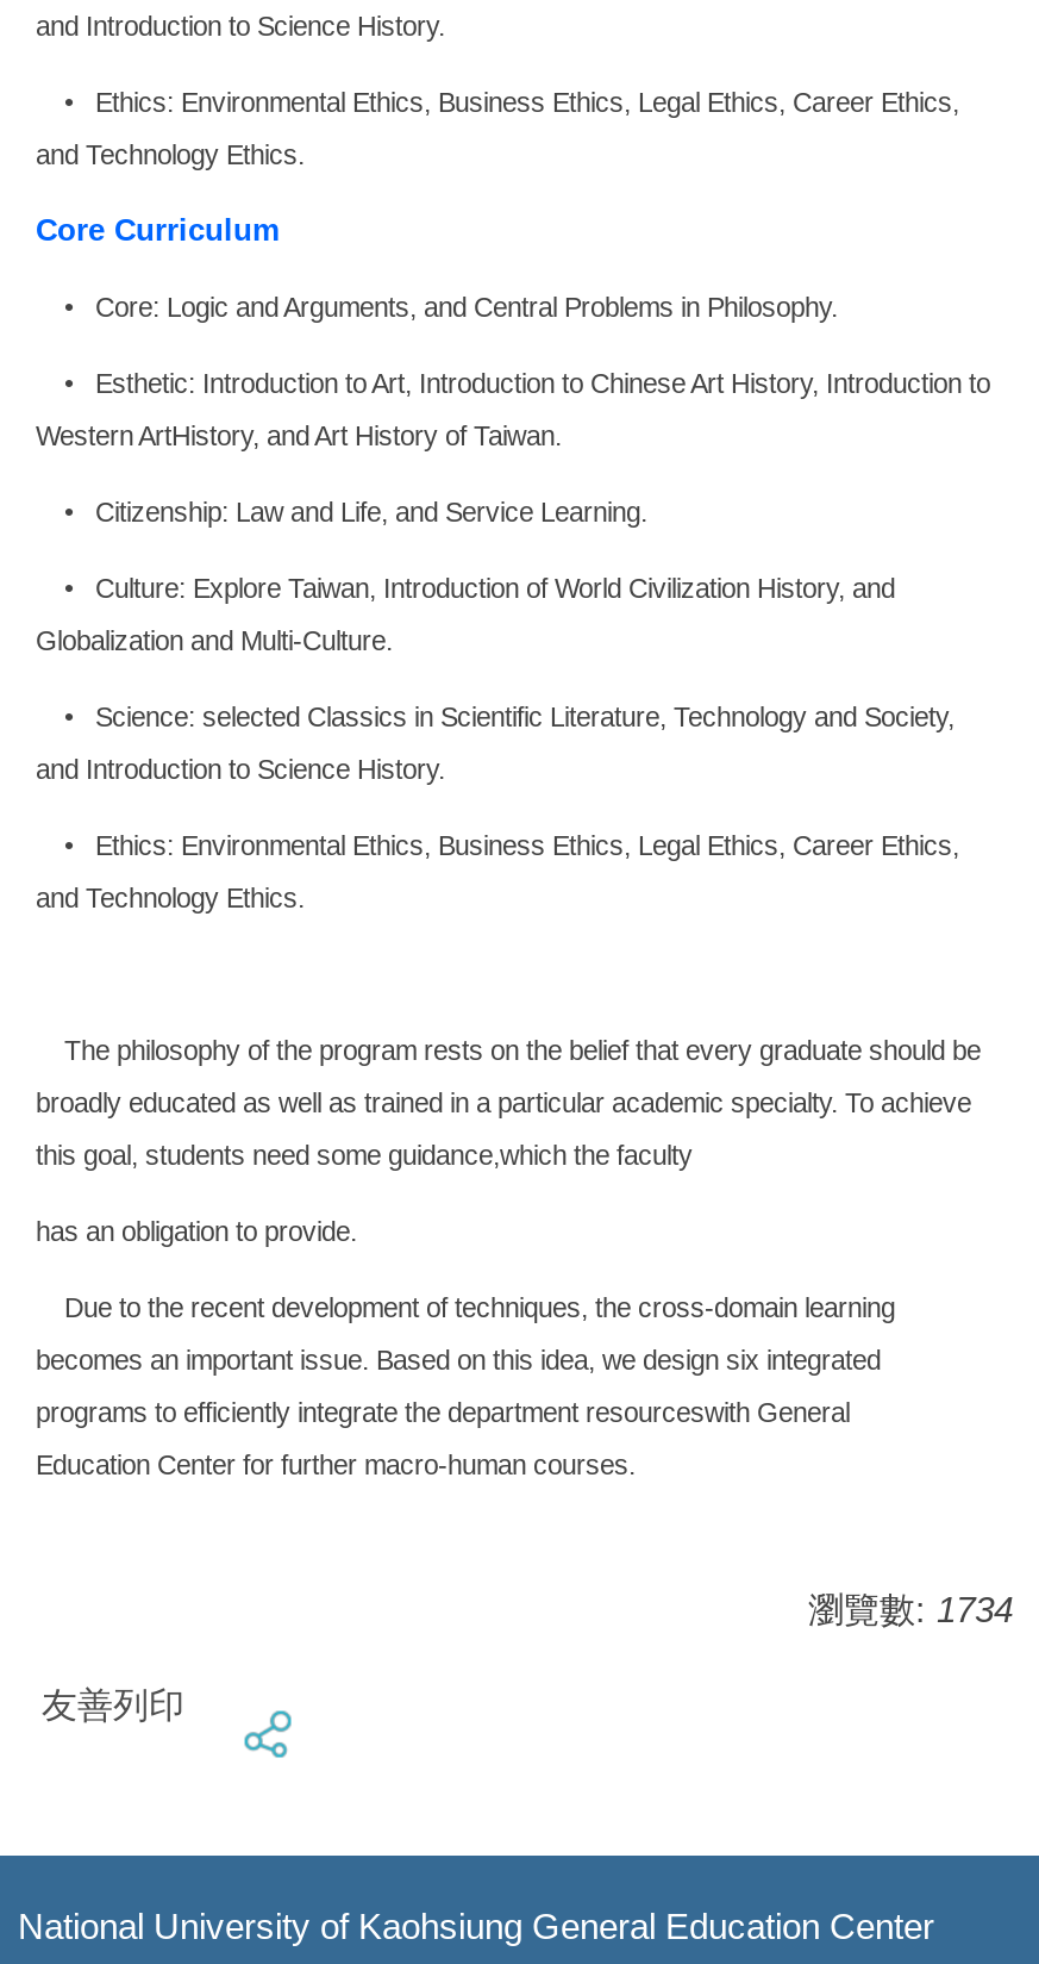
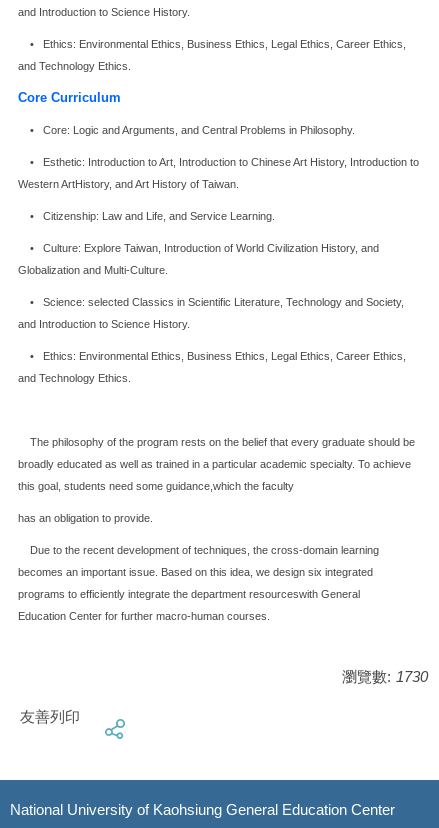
[808,1588,1013,1629] 瀏覽數: 1734 -> [342,668,428,685] 瀏覽數: 1730

